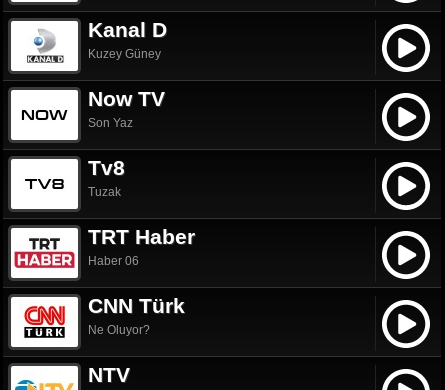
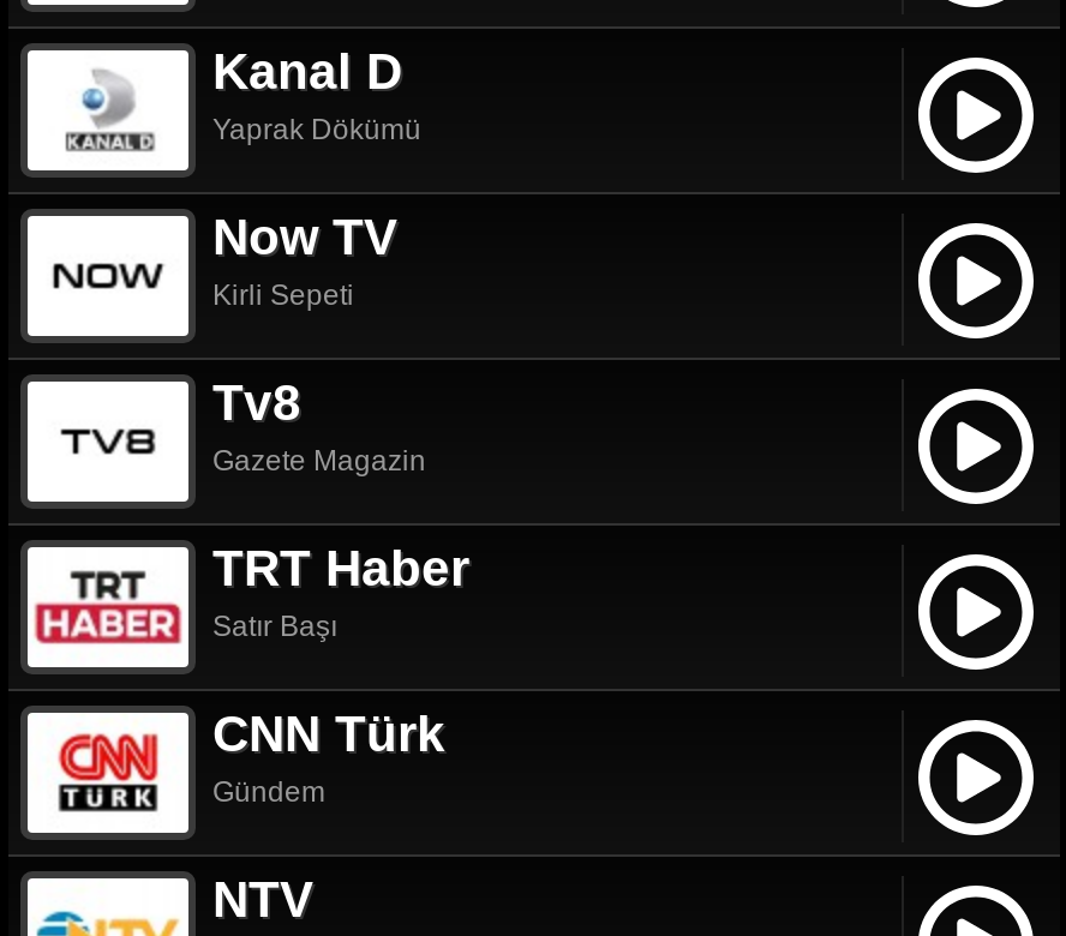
[88,47,161,61] Kuzey Güney -> [212,113,421,146] Yaprak Dökümü
[88,116,133,130] Son Yaz -> [212,278,354,312] Kirli Sepeti
[88,185,121,199] Tuzak -> [212,444,426,478] Gazete Magazin
[88,254,139,268] Haber 06 -> [212,610,337,643] Satır Başı
[88,323,150,337] Ne Oluyor? -> [212,775,325,809] Gündem

